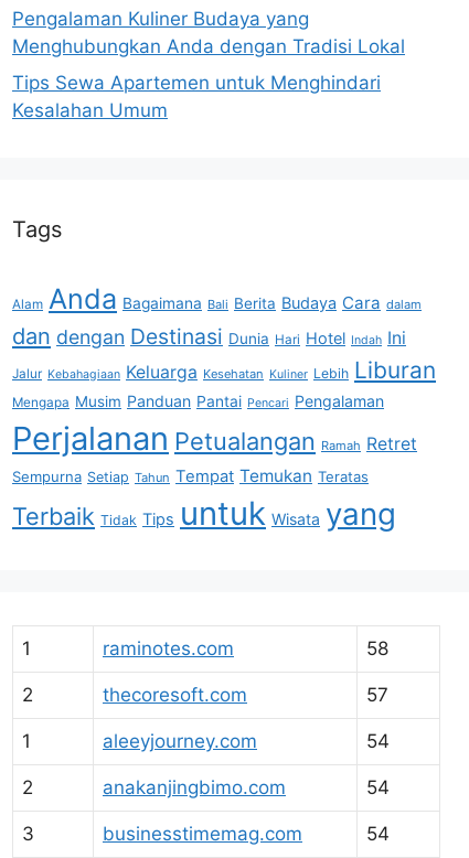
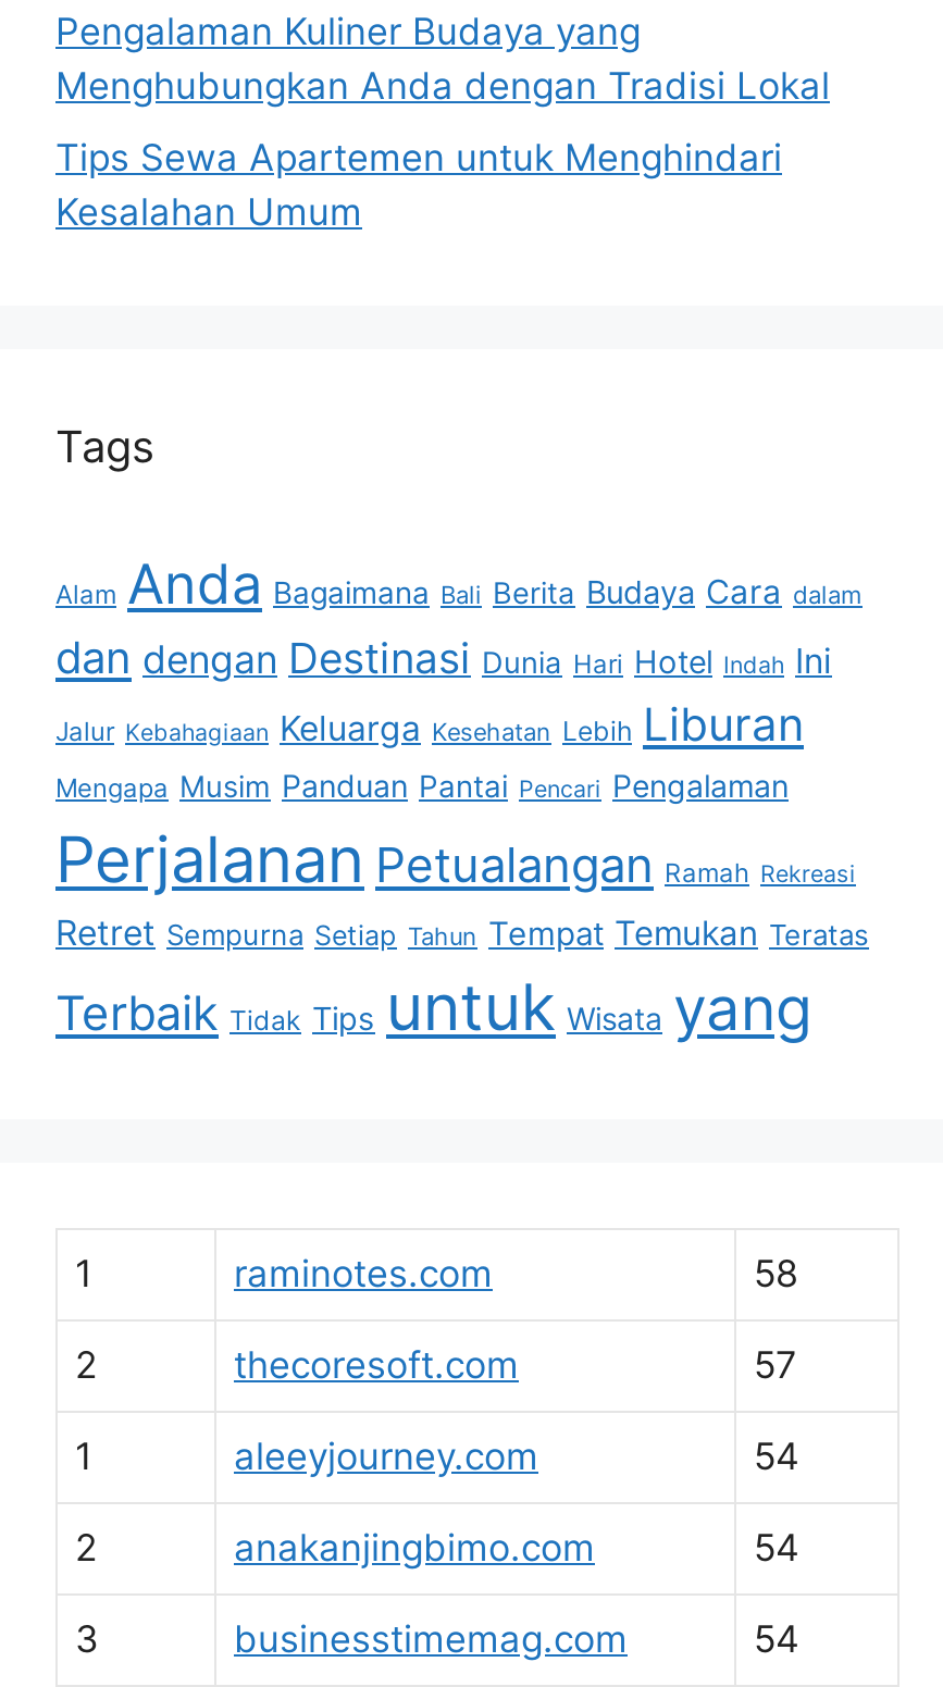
[12,357,436,384] Jalur Kebahagiaan Keluarga Kesehatan Kuliner Lebih Liburan -> [55,698,804,753] Jalur Kebahagiaan Keluarga Kesehatan Lebih Liburan
[12,420,417,487] Perjalanan Petualangan Ramah Retret | Sempurna Setiap Tahun Tempat Temukan Teratas -> [55,822,869,955] Perjalanan Petualangan Ramah Rekreasi | Retret Sempurna Setiap Tahun Tempat Temukan Teratas

